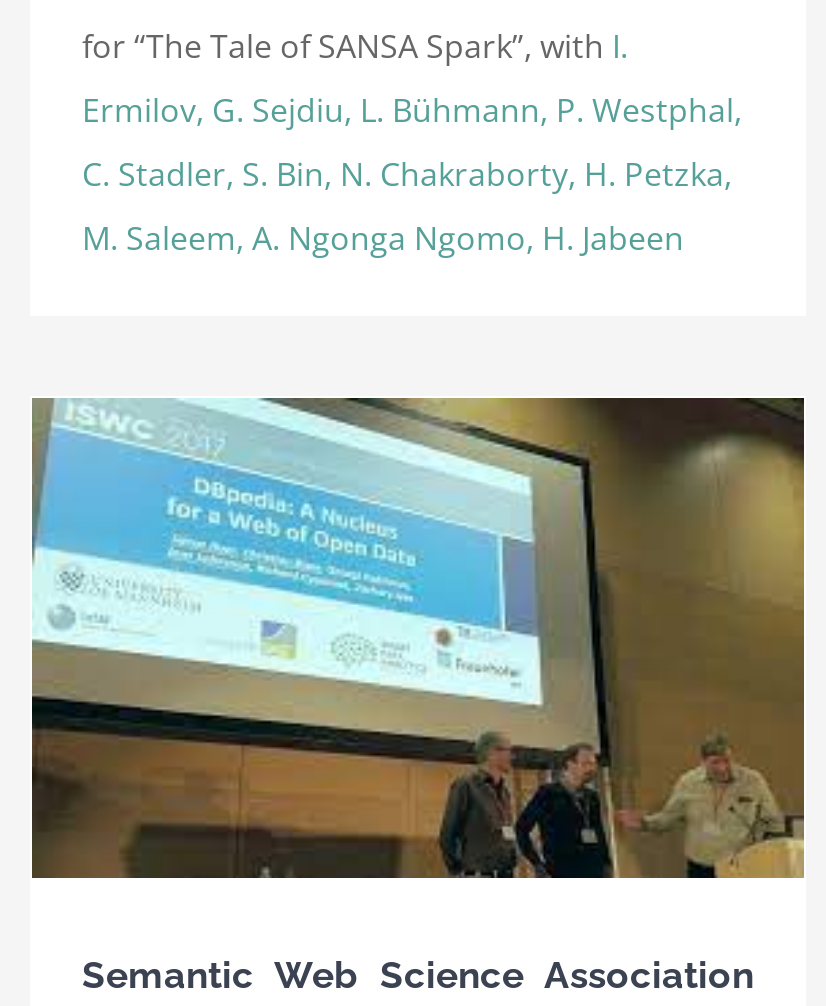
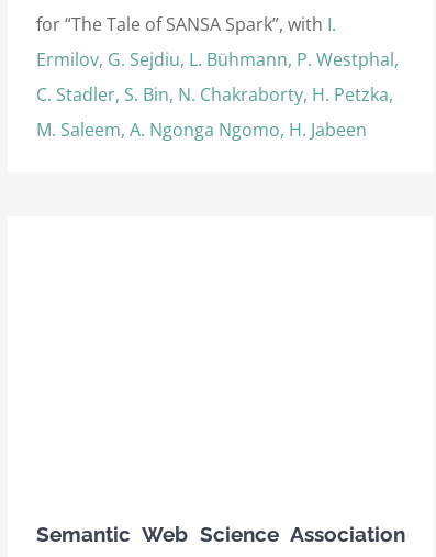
[30,395,806,881] [image] -> none

